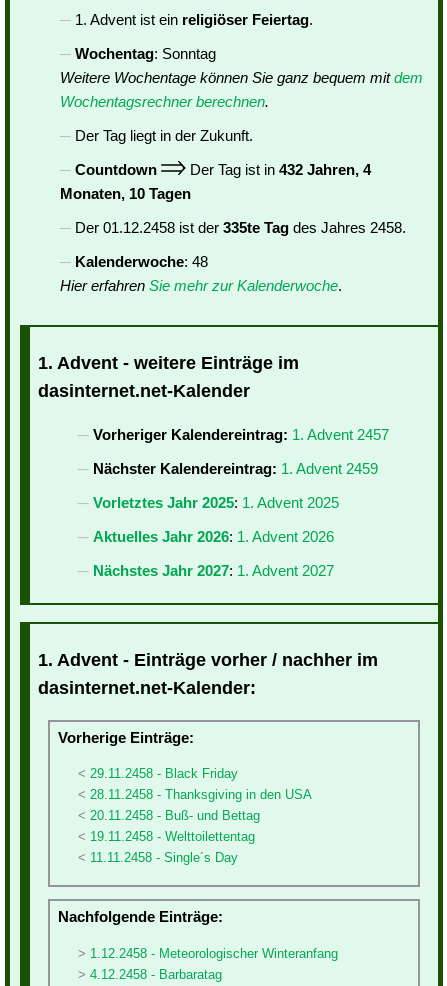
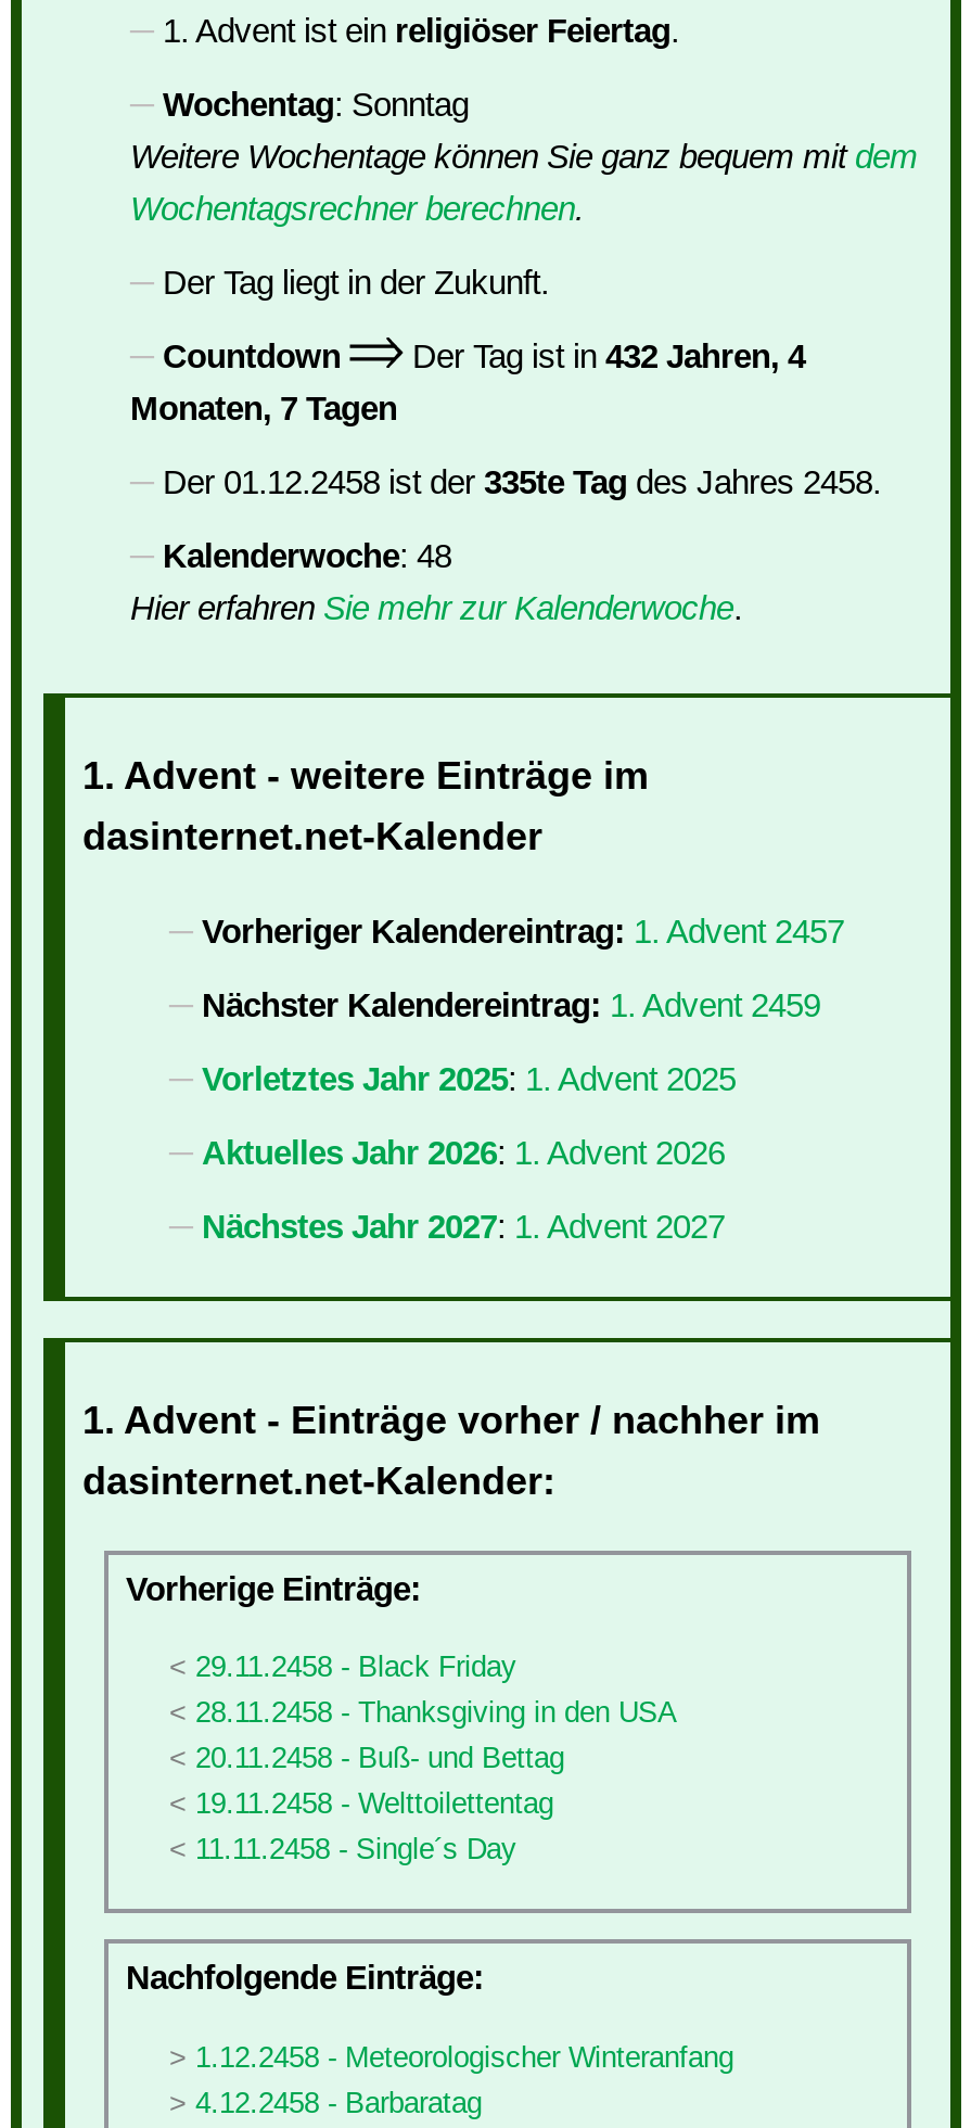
[60,185,191,202] Monaten, 10 Tagen -> [130,390,397,426] Monaten, 7 Tagen

